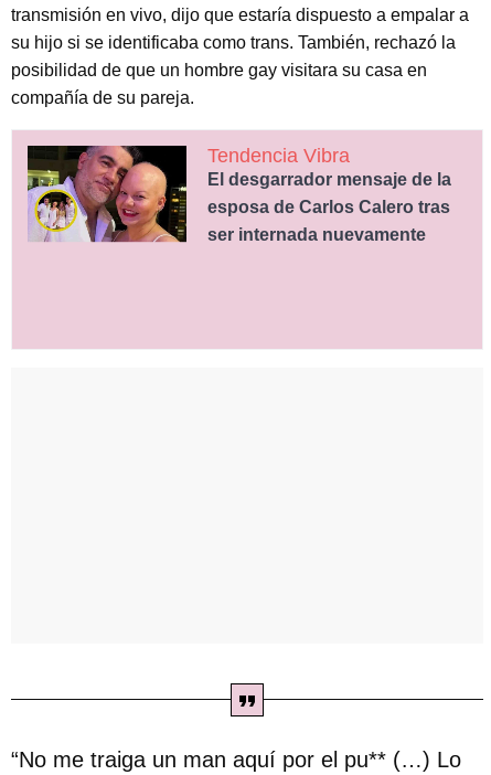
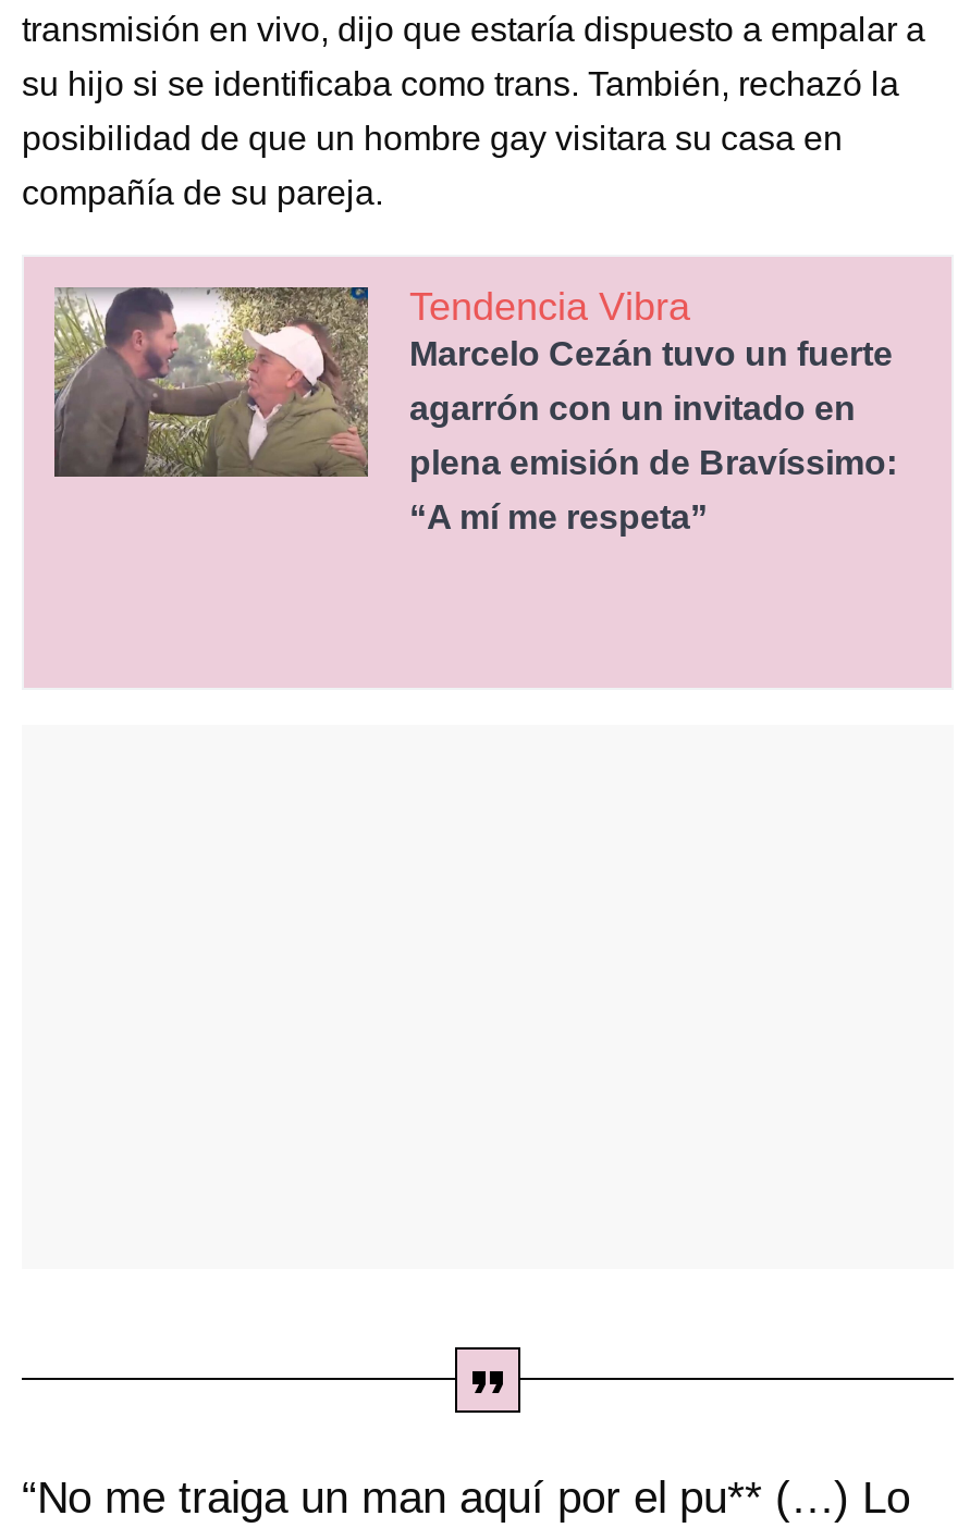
[26,145,451,244] [image] | El desgarrador mensaje de la | esposa de Carlos Calero tras | ser internada nuevamente -> [52,285,897,535] [image] | Marcelo Cezán tuvo un fuerte | agarrón con un invitado en | plena emisión de Bravíssimo: | “A mí me respeta”

